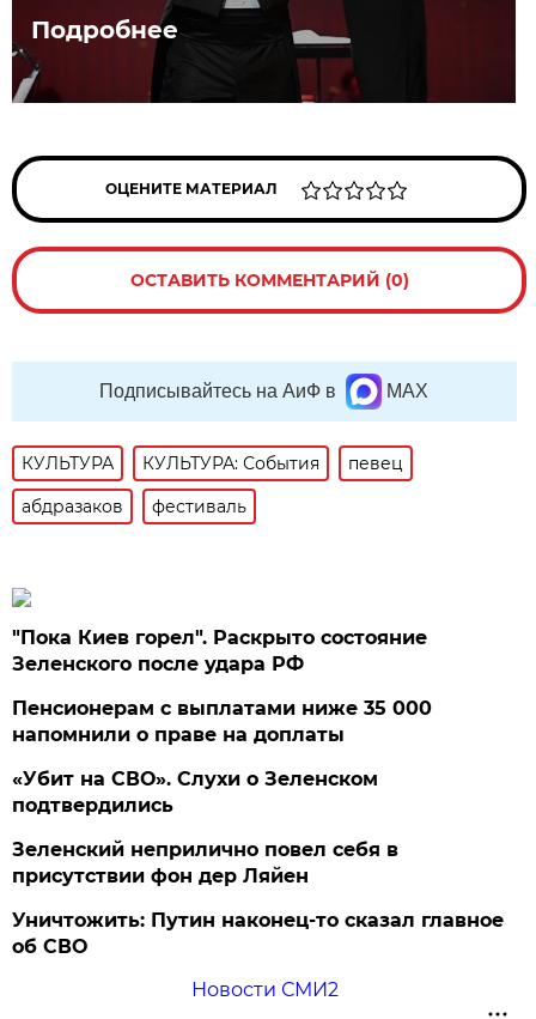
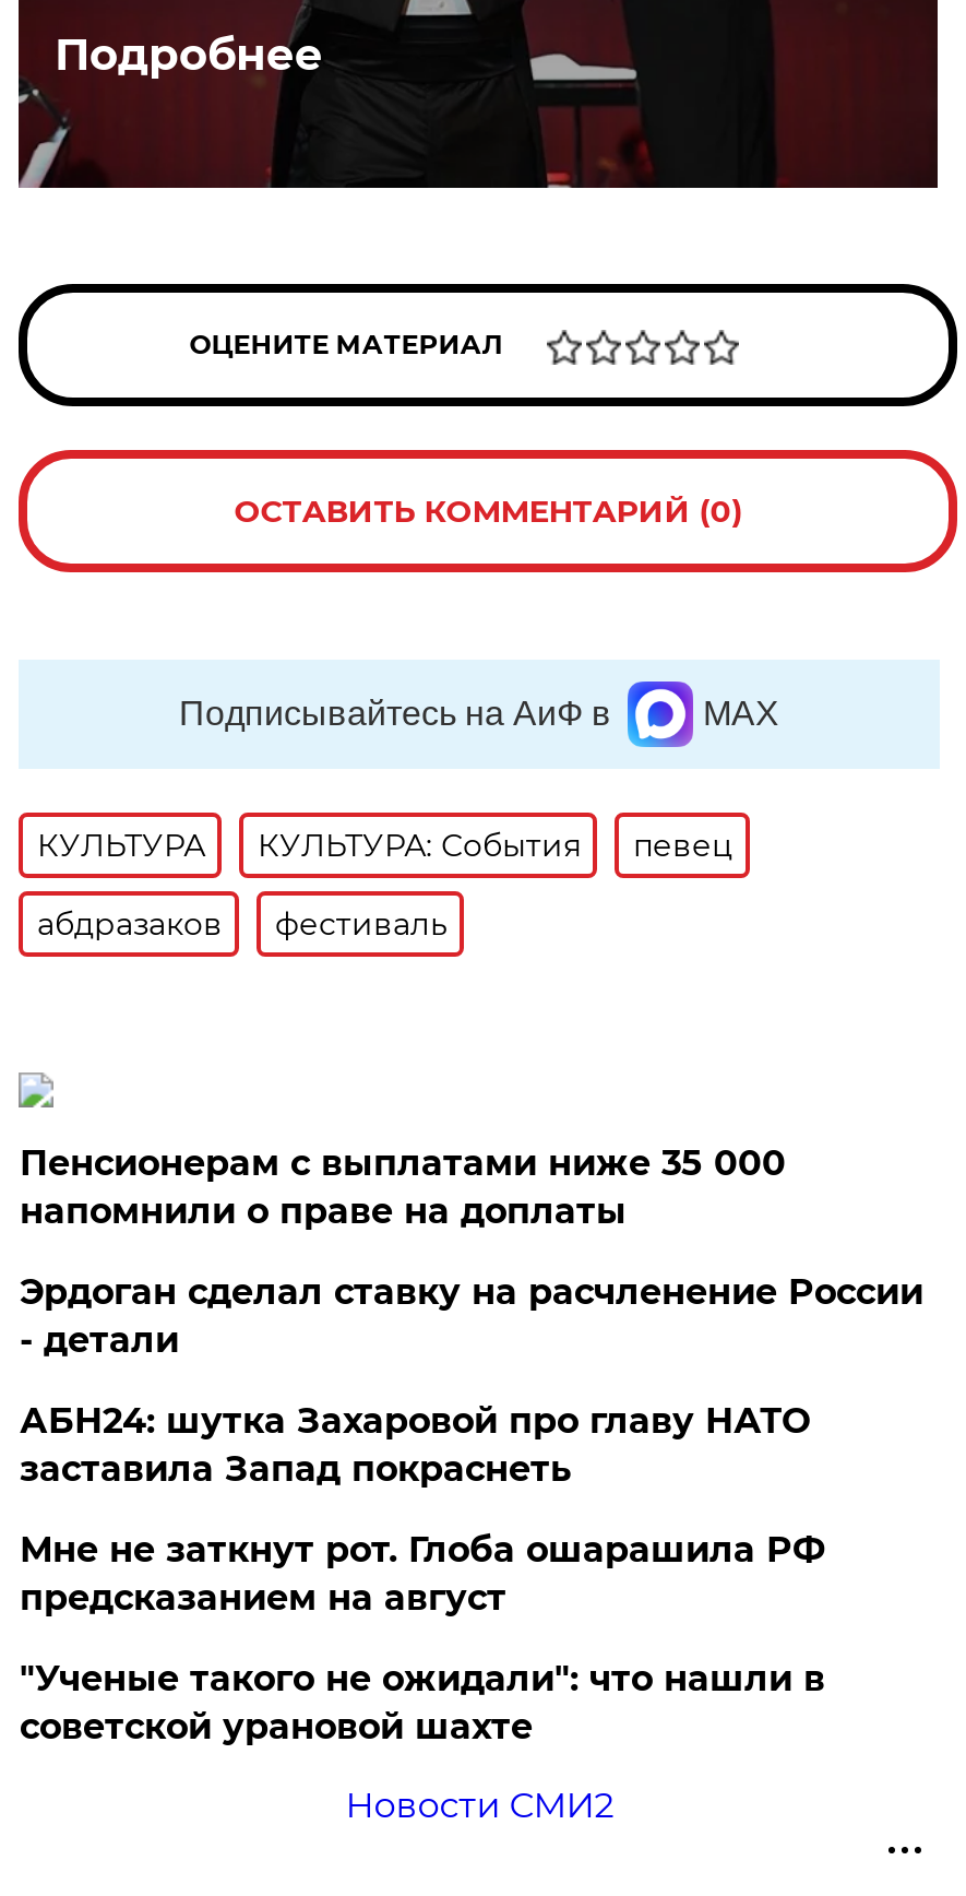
[12,626,428,675] "Пока Киев горел". Раскрыто состояние | Зеленского после удара РФ -> none
moved [12,697,432,746] -> [19,1142,786,1232]: Пенсионерам с выплатами ниже 35 000 | напомнили о праве на доплаты
[12,768,504,958] «Убит на СВО». Слухи о Зеленском | подтвердились | Зеленский неприлично повел cебя в | присутствии фон дер Ляйен | Уничтожить: Путин наконец-то сказал главное | об СВО -> [19,1271,923,1747] Эрдоган сделал ставку на расчленение России | - детали | АБН24: шутка Захаровой про главу НАТО | заставила Запад покраснеть | Мне не заткнут рот. Глоба ошарашила РФ | предсказанием на август | "Ученые такого не ожидали": что нашли в | советской урановой шахте

